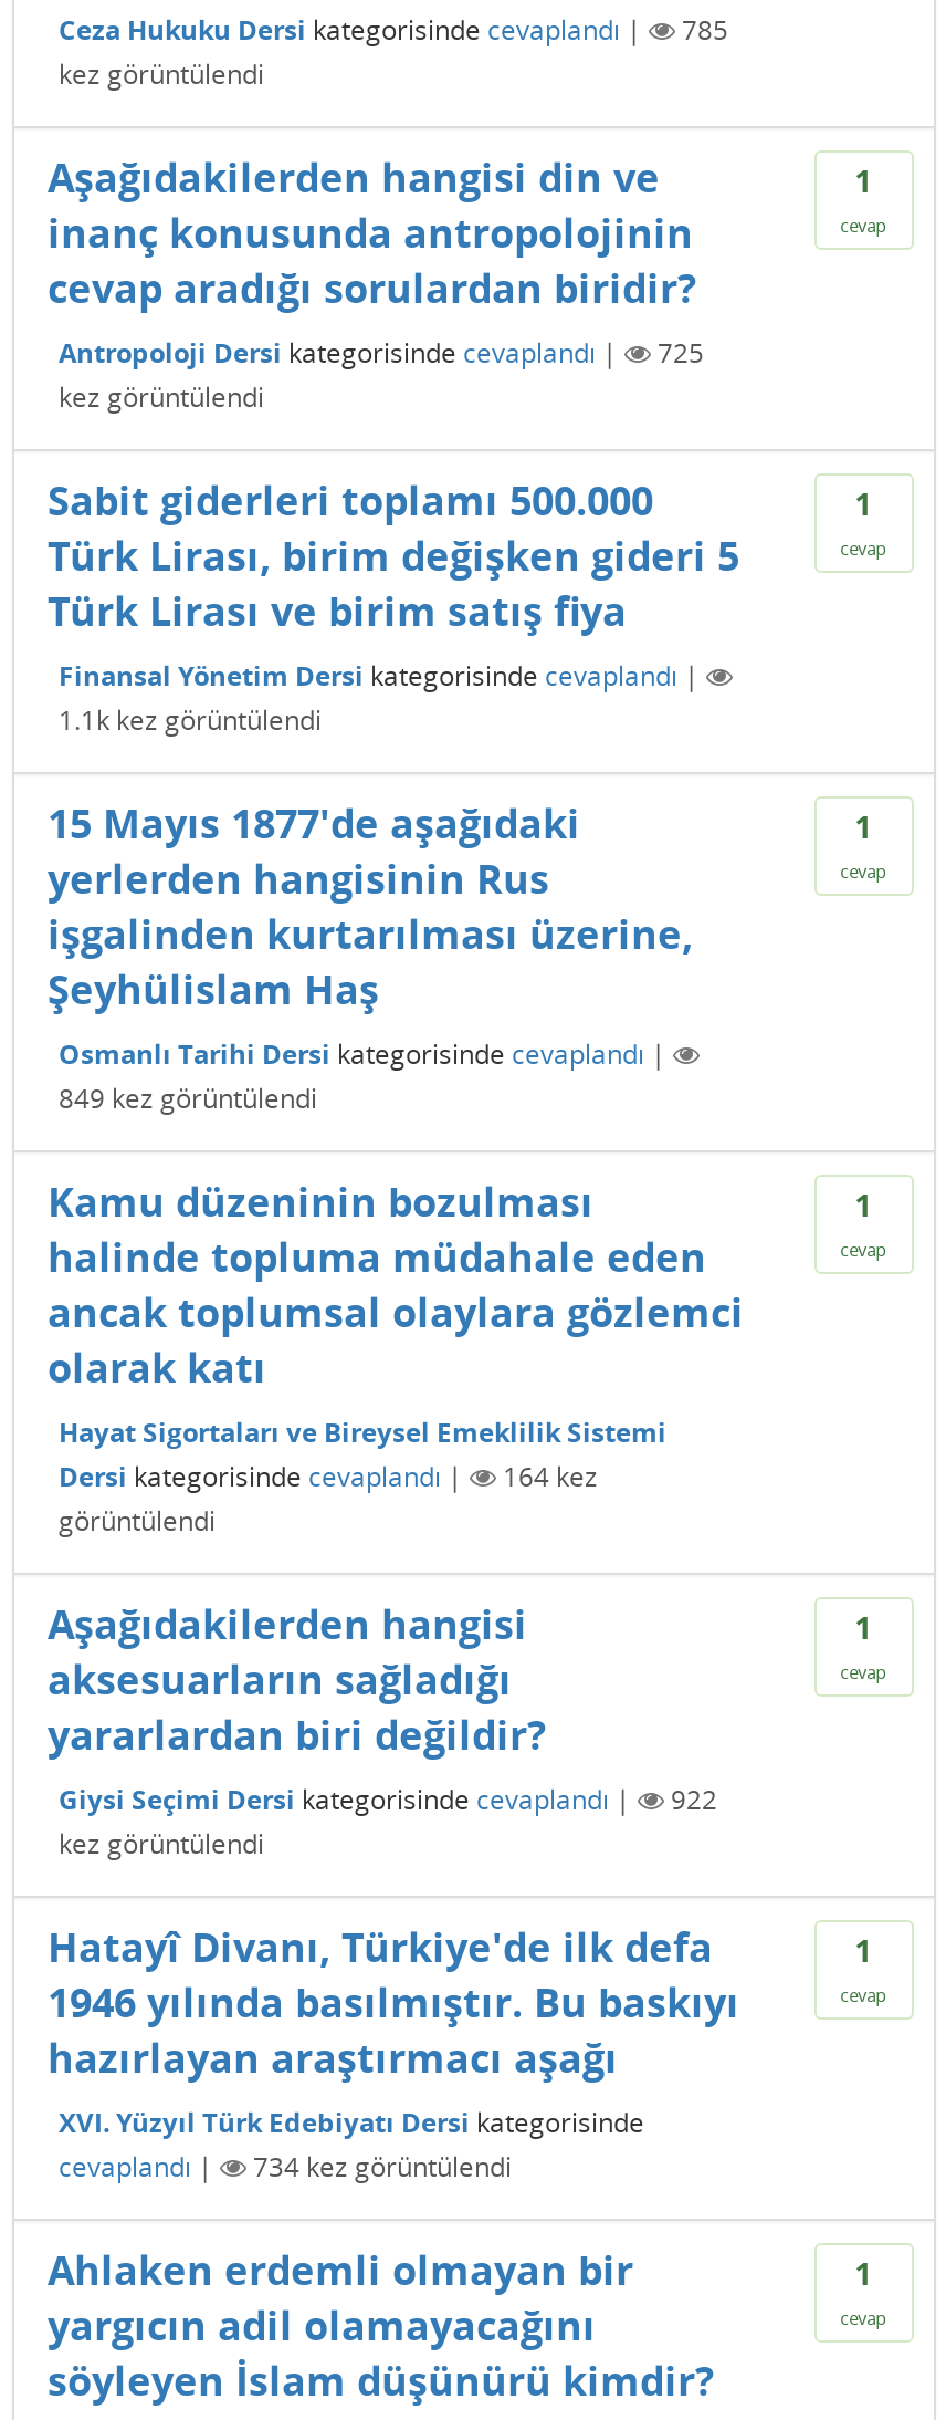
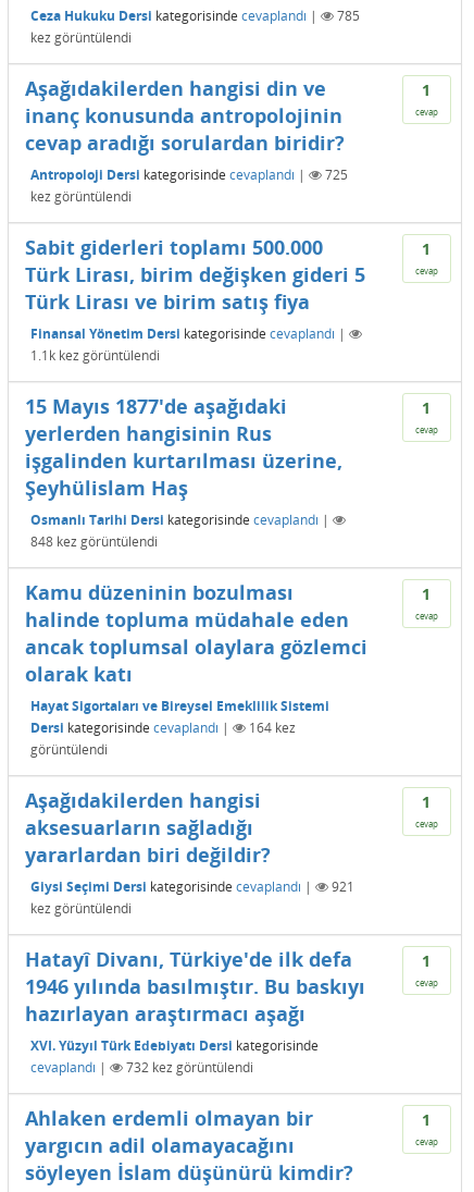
[59,1079,317,1117] 849 kez görüntülendi -> [30,532,158,551] 848 kez görüntülendi
[671,1780,717,1818] 922 -> [332,877,354,896] 921
[253,2147,512,2185] 734 kez görüntülendi -> [126,1058,253,1076] 732 kez görüntülendi

